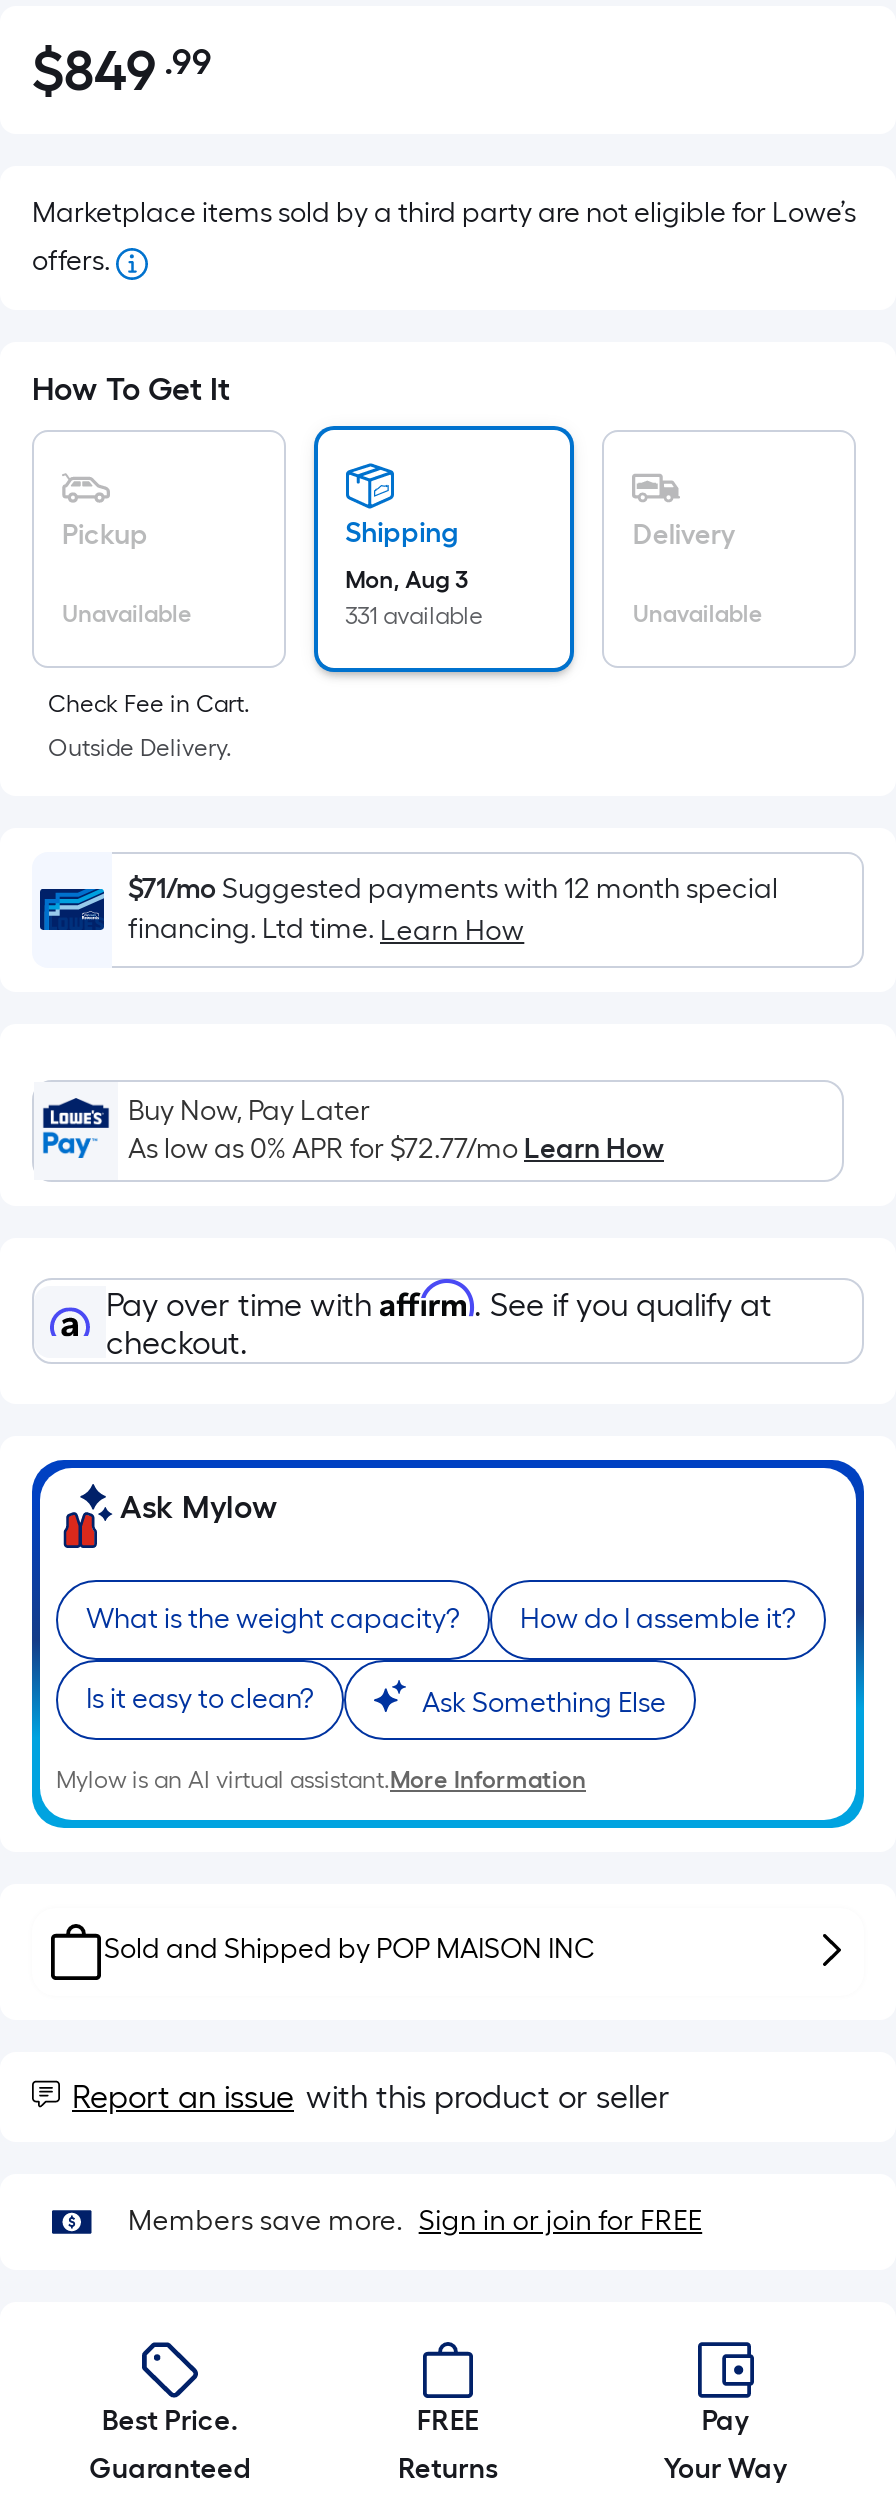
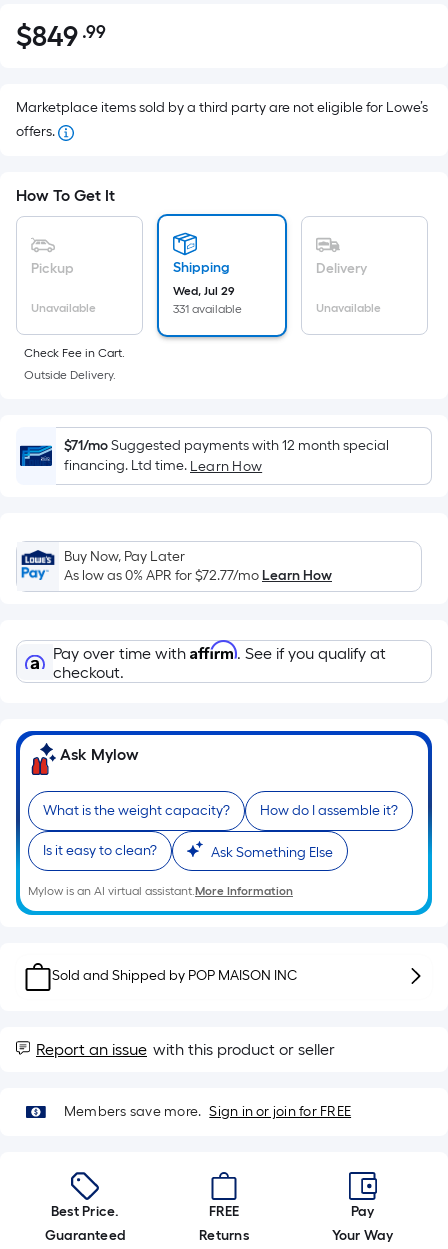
[345,566,469,594] Mon, Aug 3 -> [173,284,234,298] Wed, Jul 29

